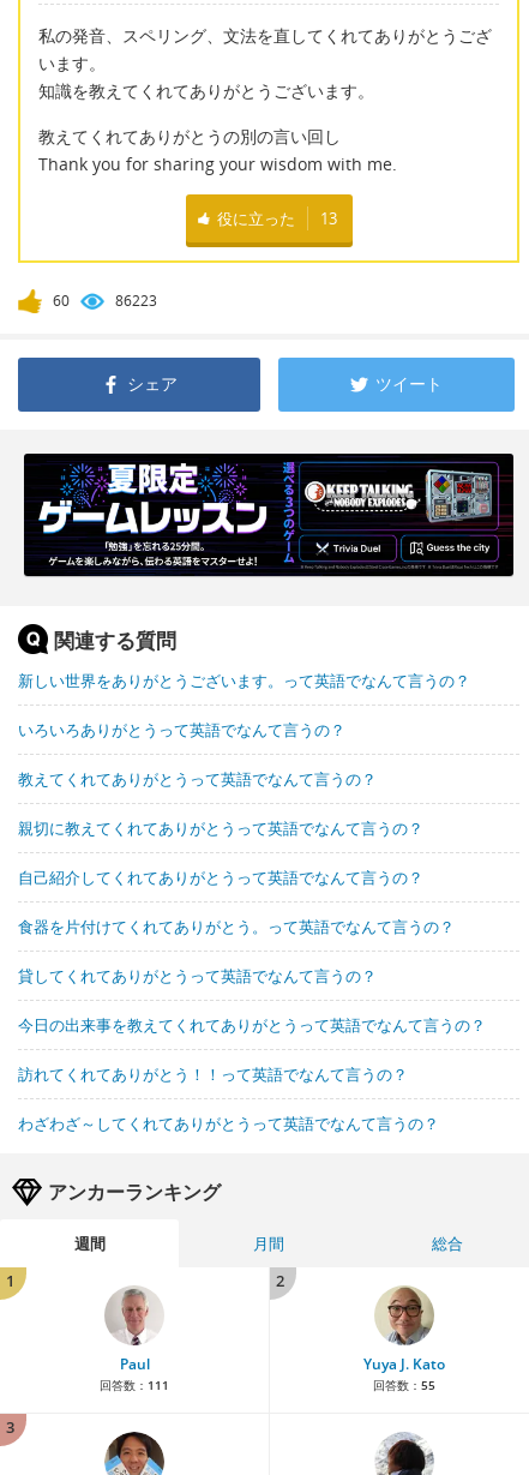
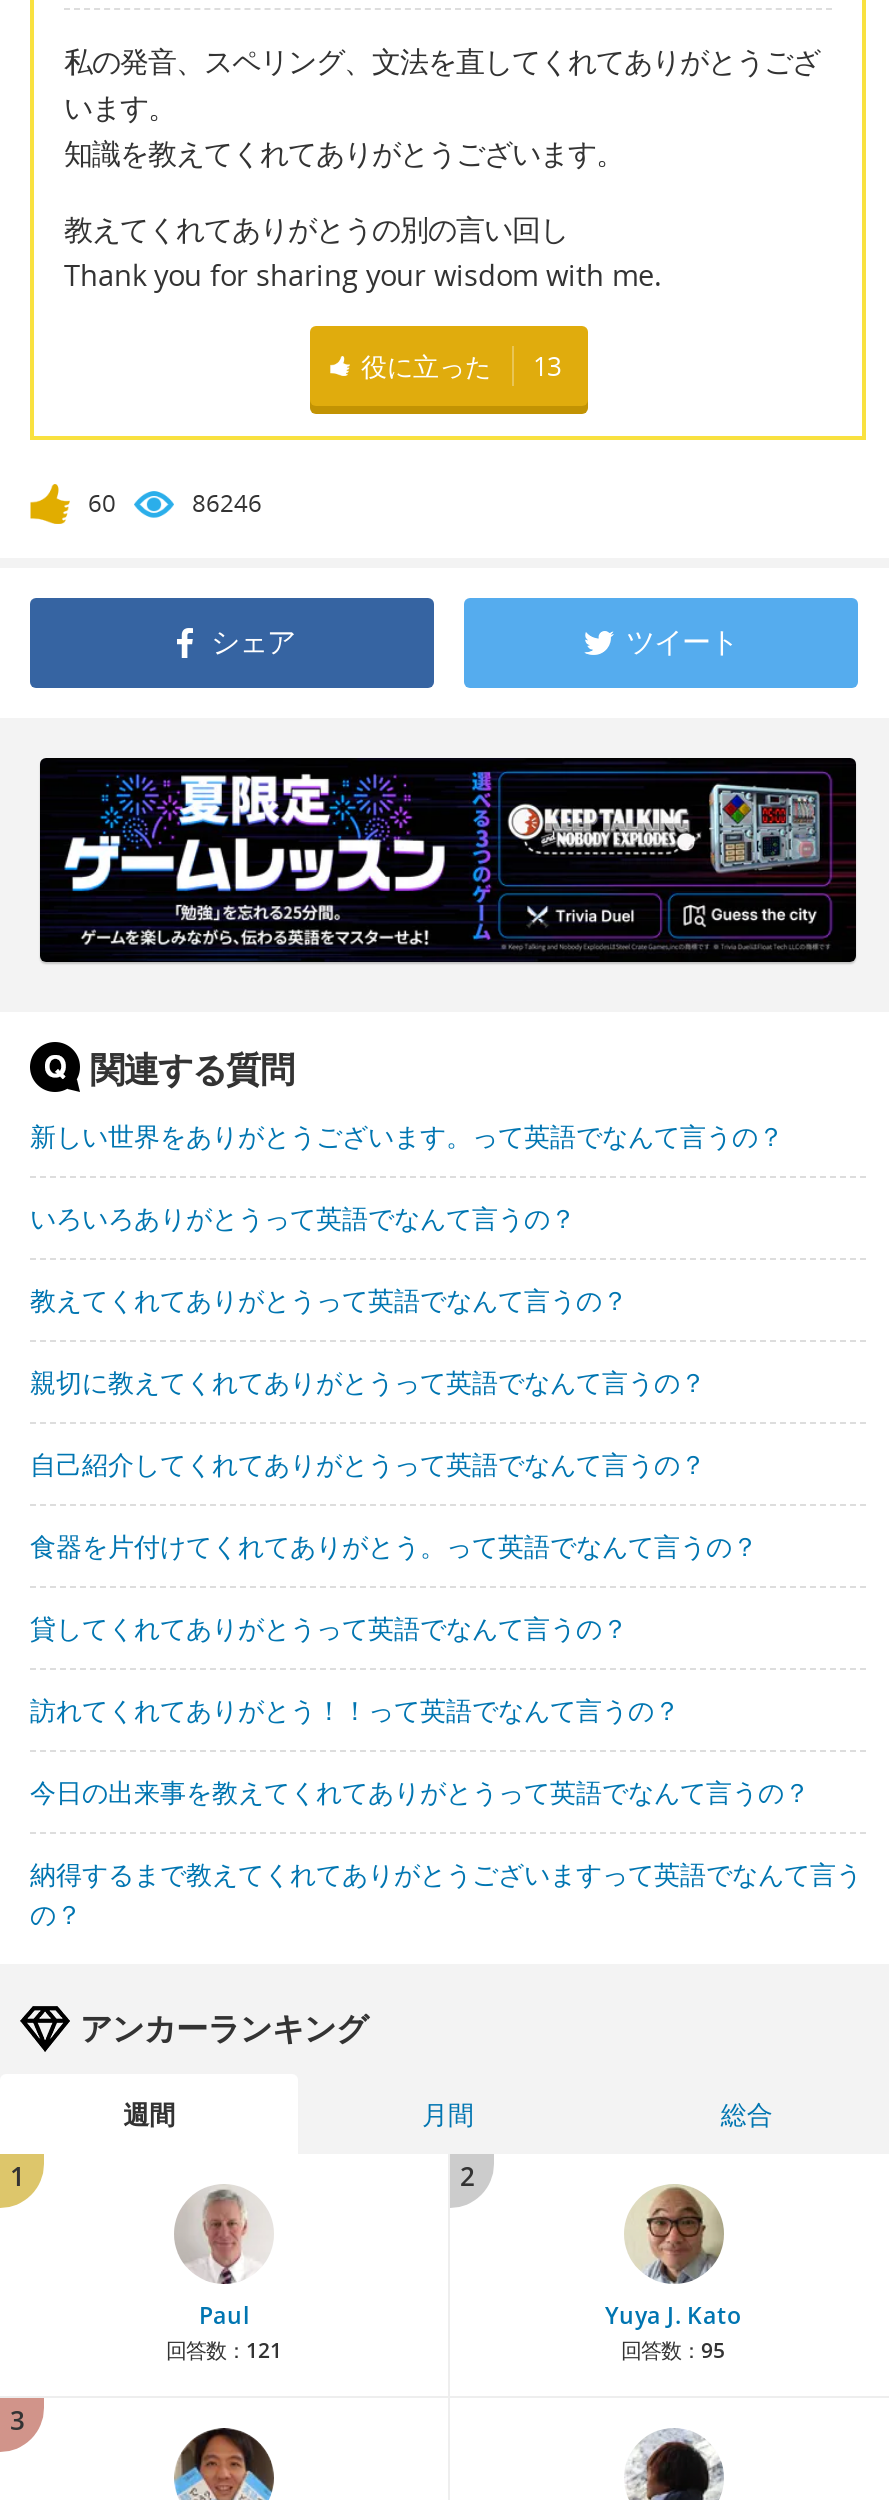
[115,291,157,311] 86223 -> [192,486,262,520] 86246
moved [18,1014,486,1036] -> [30,1774,810,1810]: 今日の出来事を教えてくれてありがとうって英語でなんて言うの？
moved [18,1063,408,1085] -> [30,1692,680,1728]: 訪れてくれてありがとう！！って英語でなんて言うの？
[18,1113,439,1134] わざわざ～してくれてありがとうって英語でなんて言うの？ -> [30,1856,862,1932] 納得するまで教えてくれてありがとうございますって英語でなんて言う | の？
[100,1377,169,1394] 回答数：111 -> [166,2336,282,2364] 回答数：121
[372,1377,435,1394] 回答数：55 -> [621,2336,725,2364] 回答数：95

